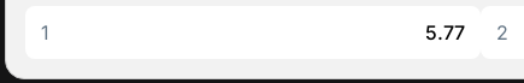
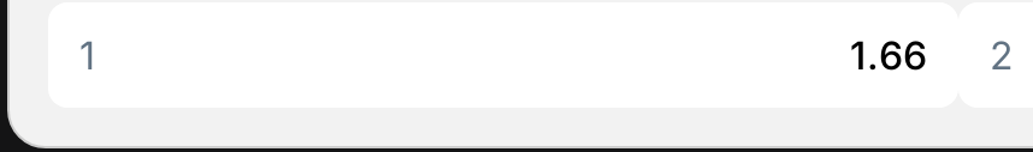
[425,20,508,45] 5.77 2 -> [850,31,1014,79] 1.66 2

